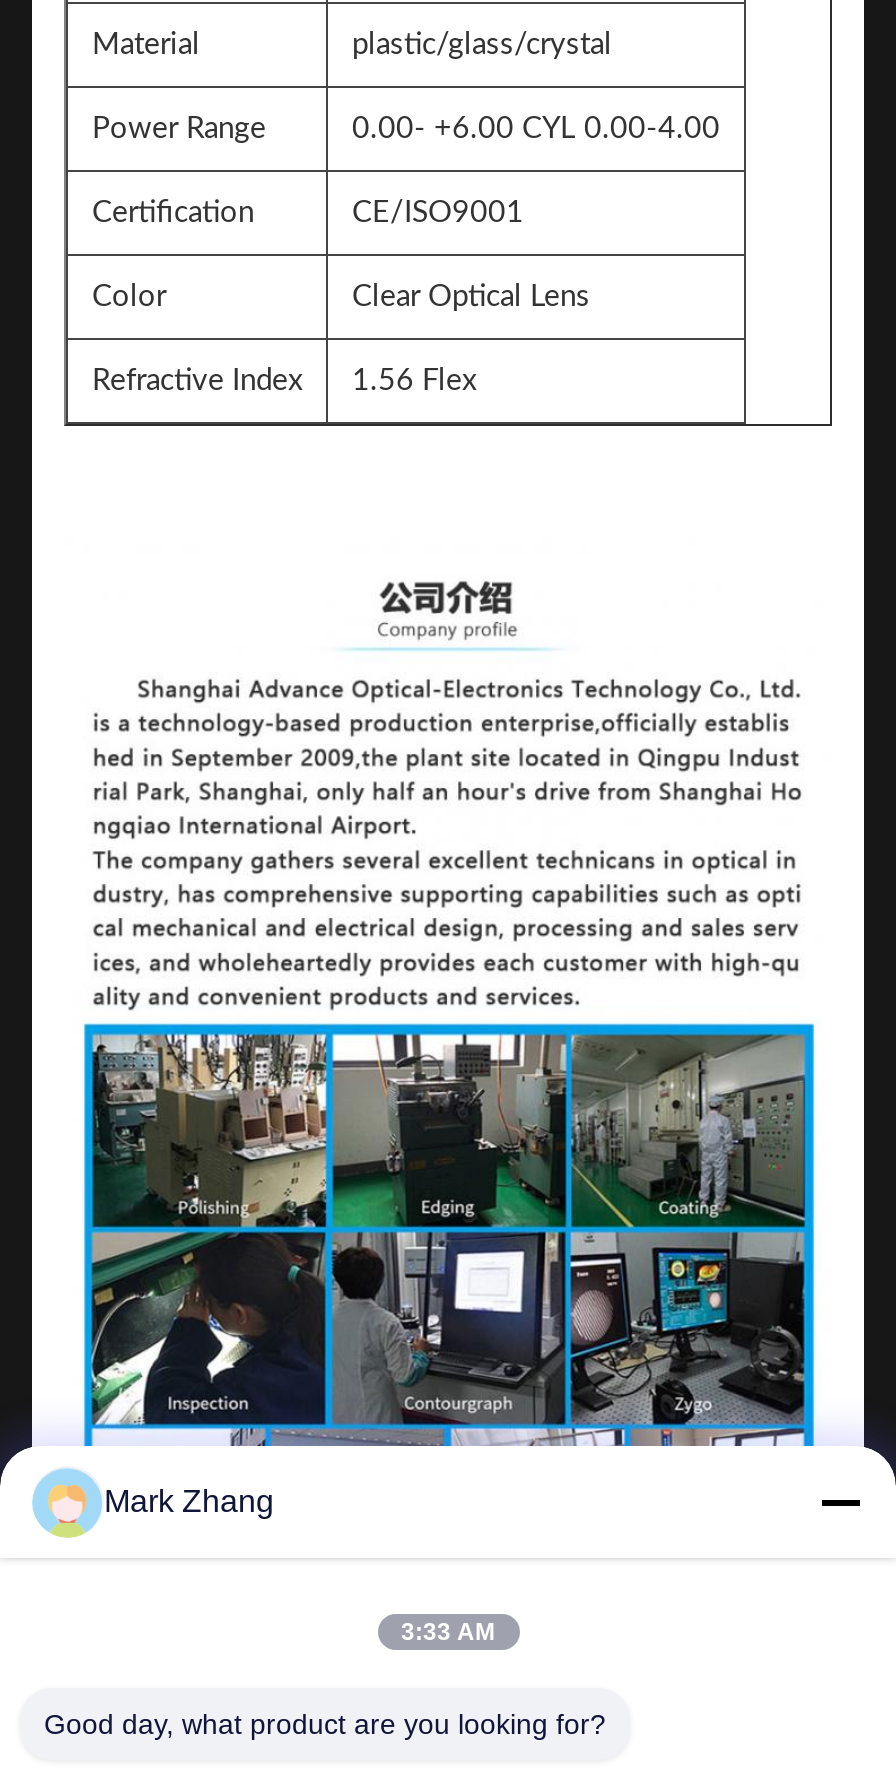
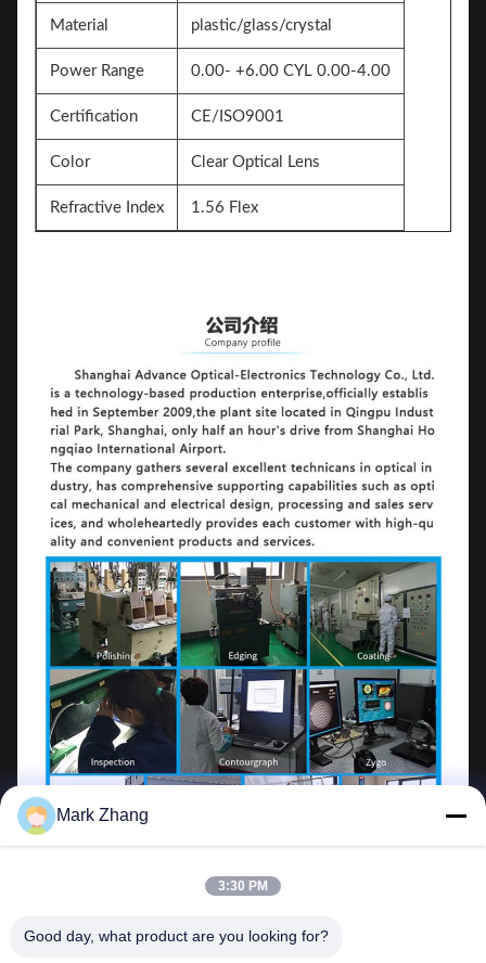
[401,1618,495,1646] 3:33 AM -> [218,878,268,894] 3:30 PM

